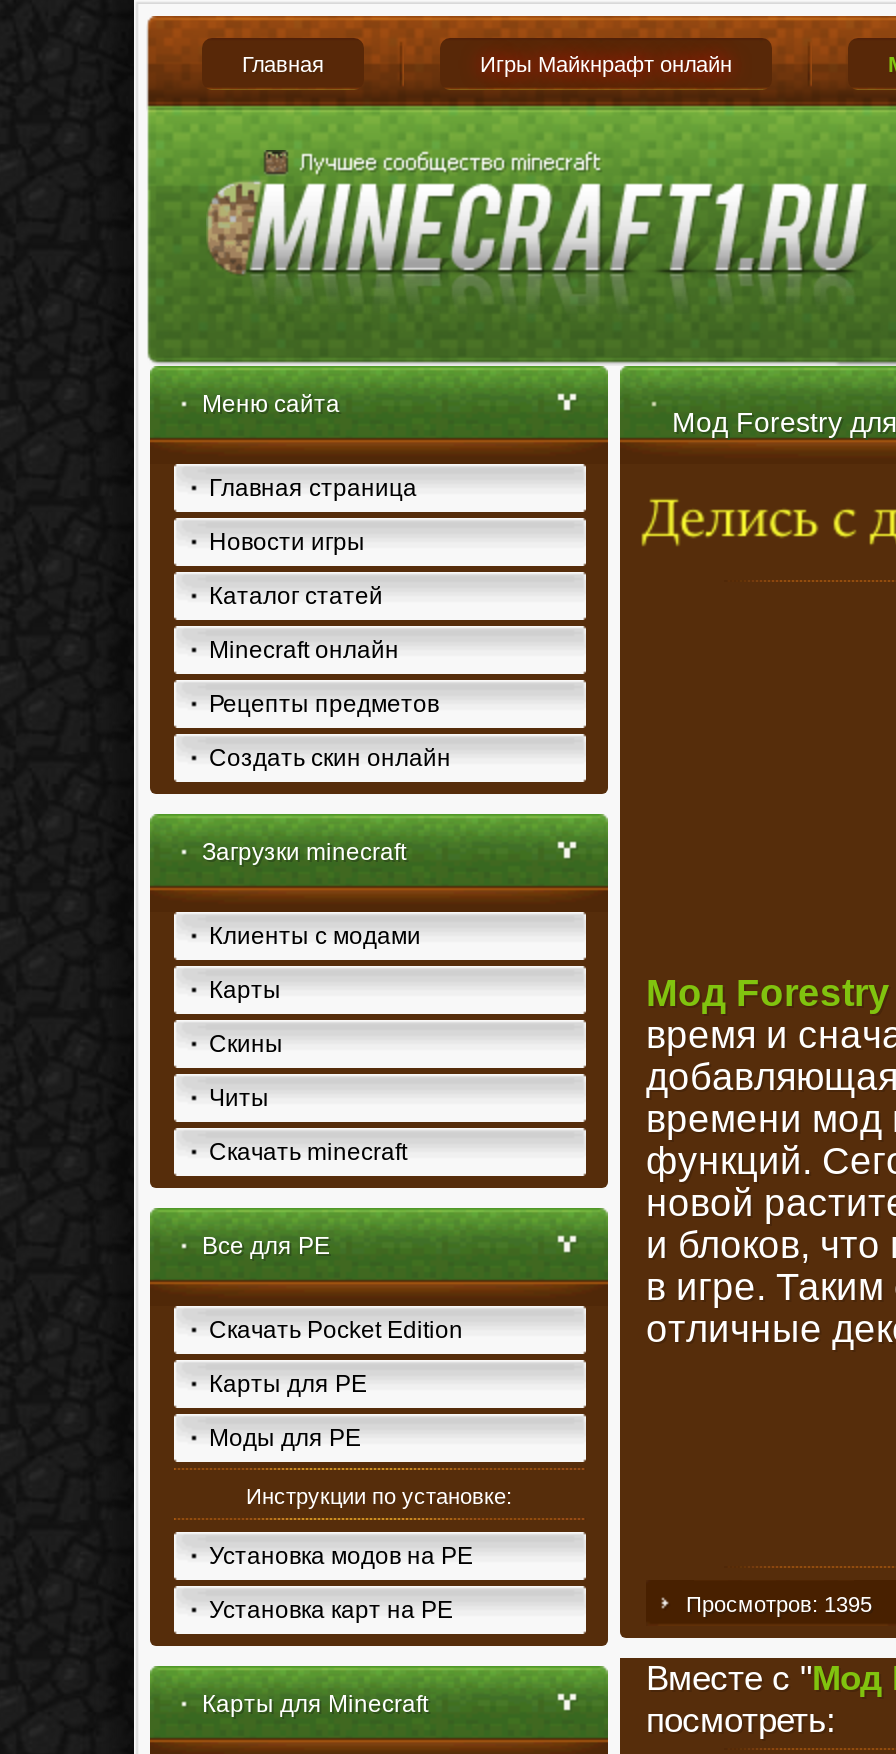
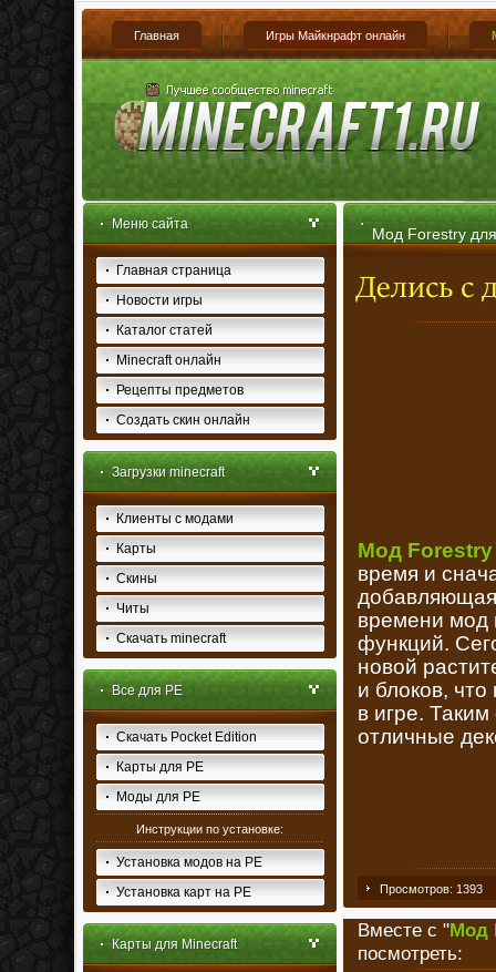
[686,1592,872,1616] Просмотров: 1395 -> [380,882,483,896] Просмотров: 1393

